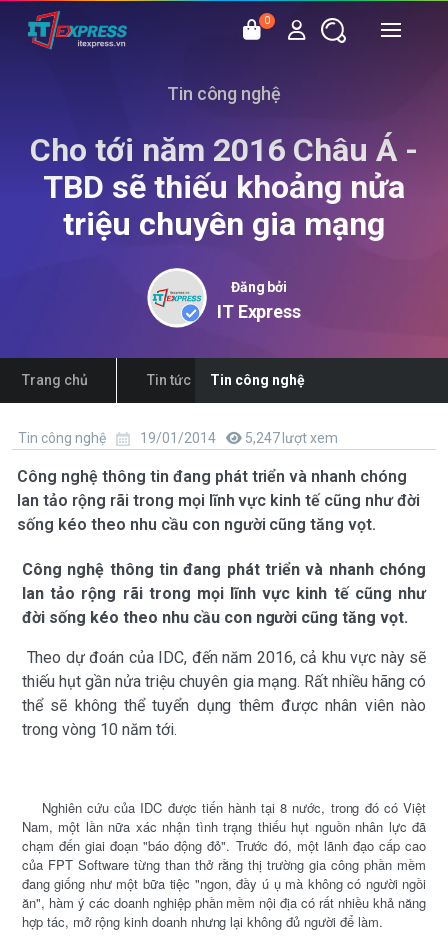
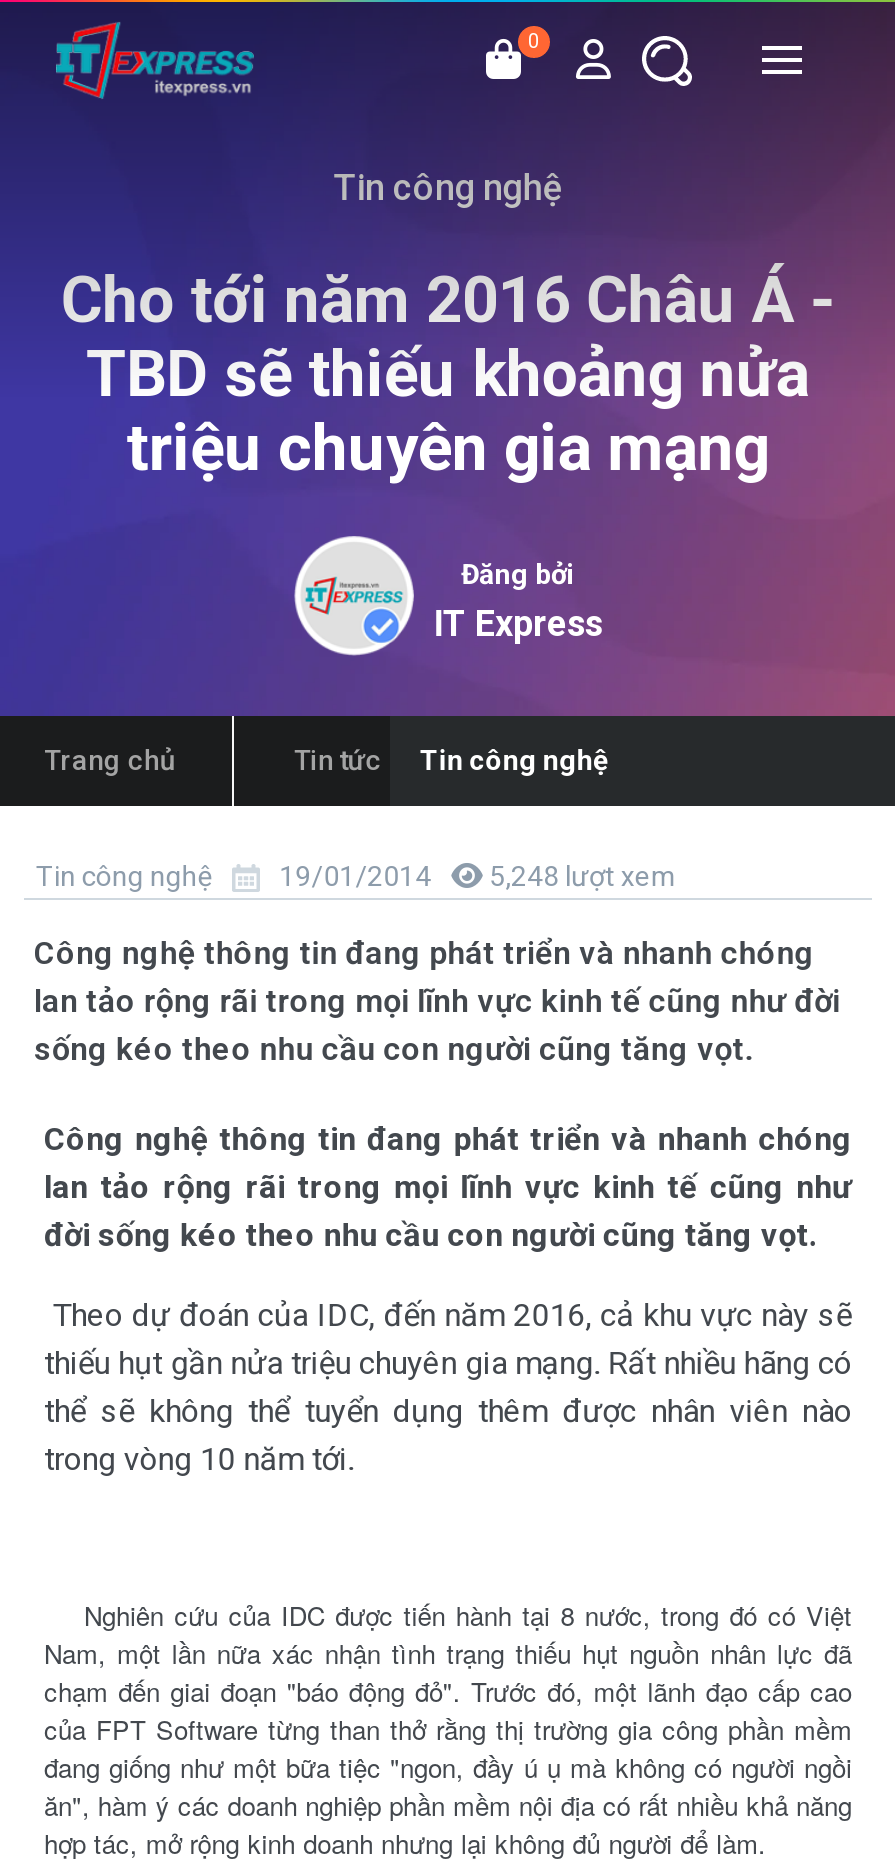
[140,430,338,446] 19/01/2014 5,247 lượt xem -> [280,860,677,892] 19/01/2014 5,248 lượt xem

